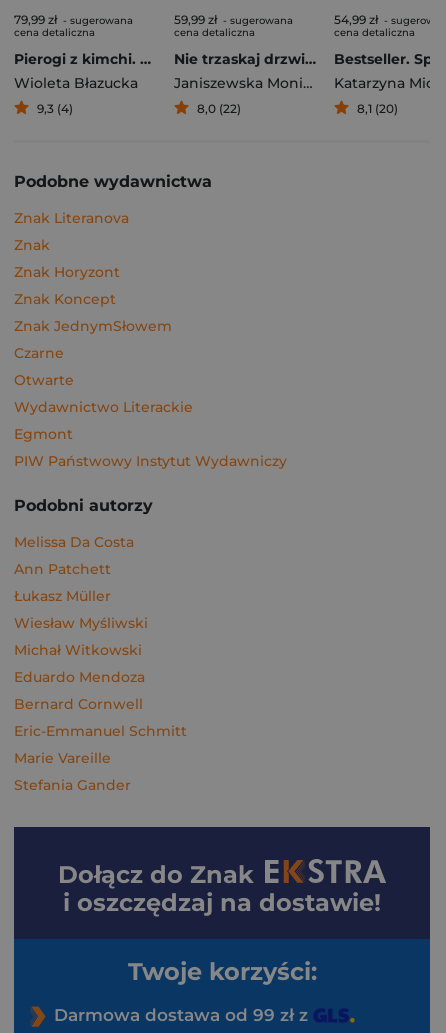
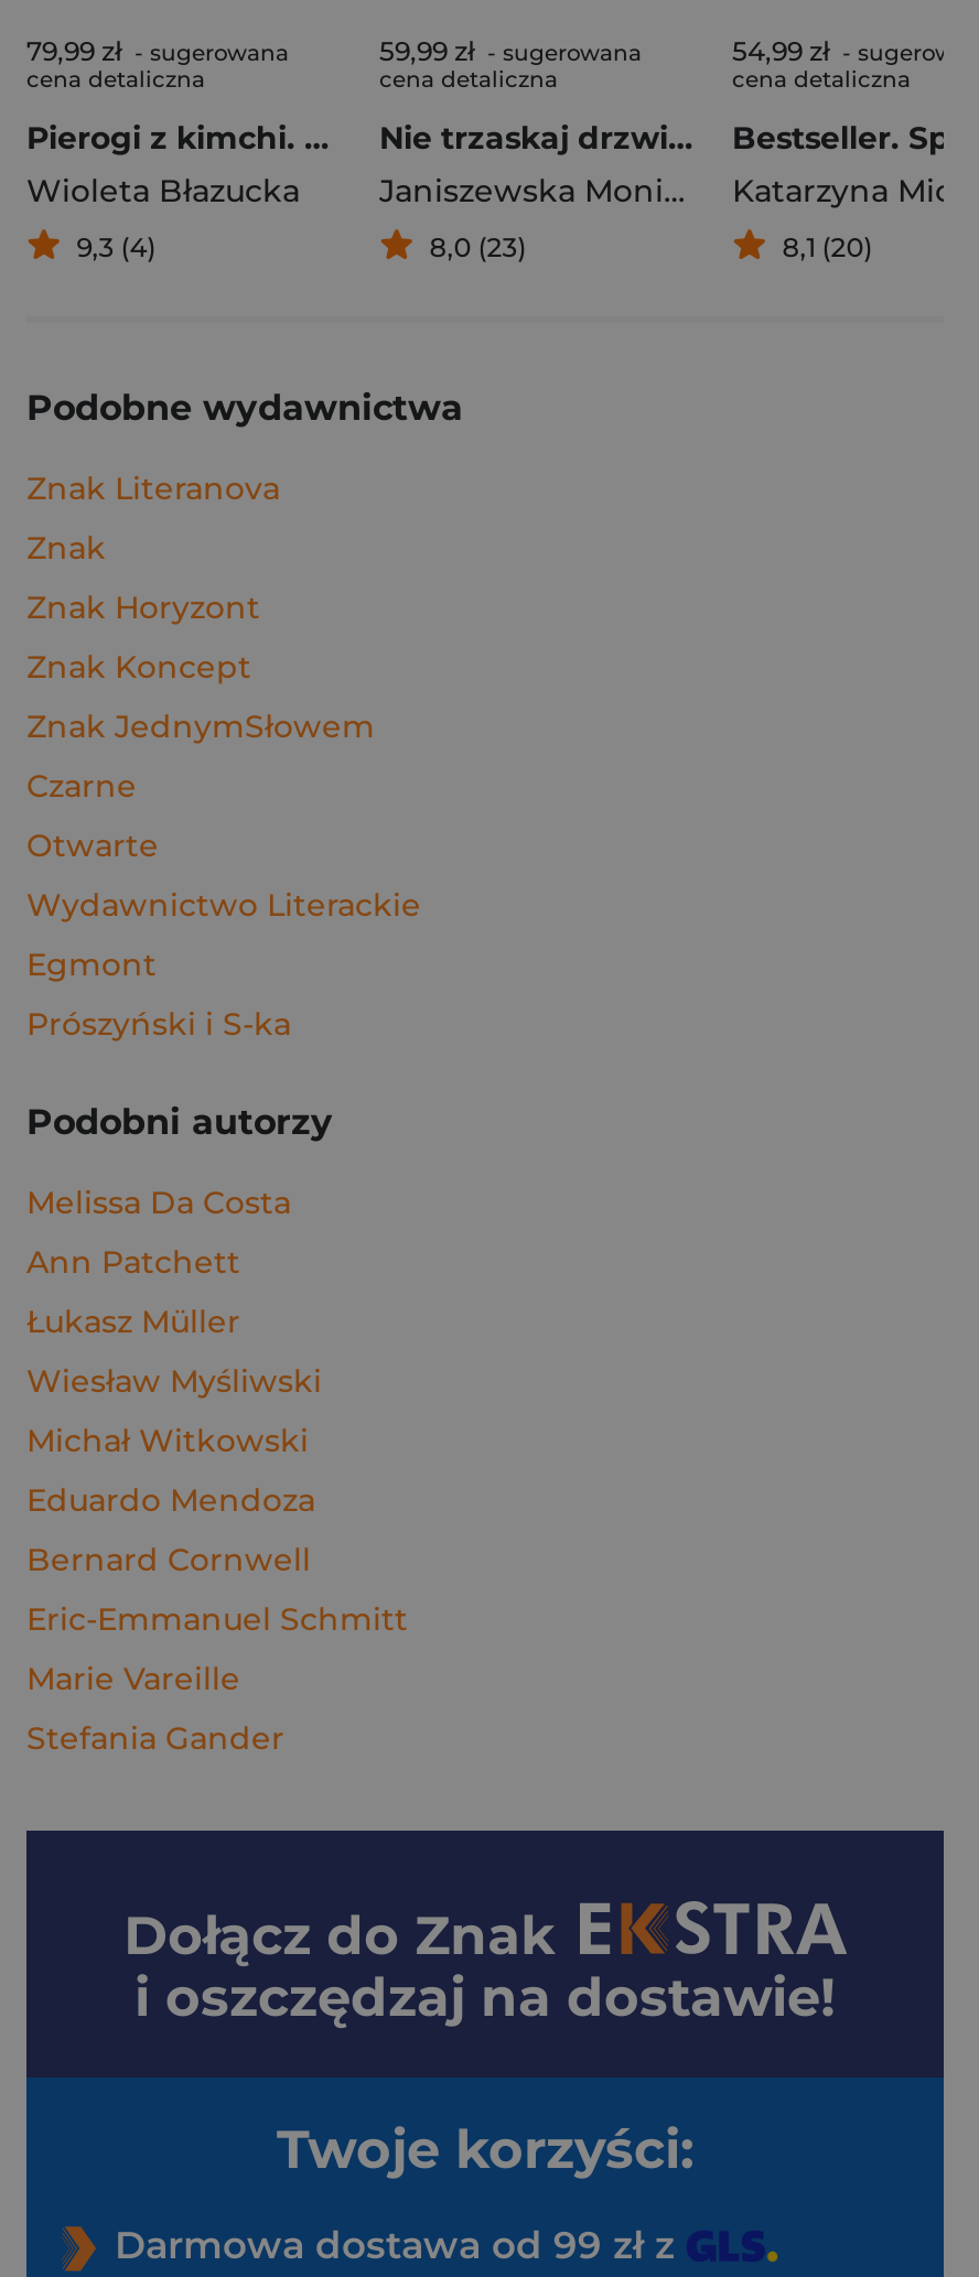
[197,101,241,116] 8,0 (22) -> [430,230,527,263] 8,0 (23)
[14,452,287,470] PIW Państwowy Instytut Wydawniczy -> [26,1004,291,1044] Prószyński i S-ka

